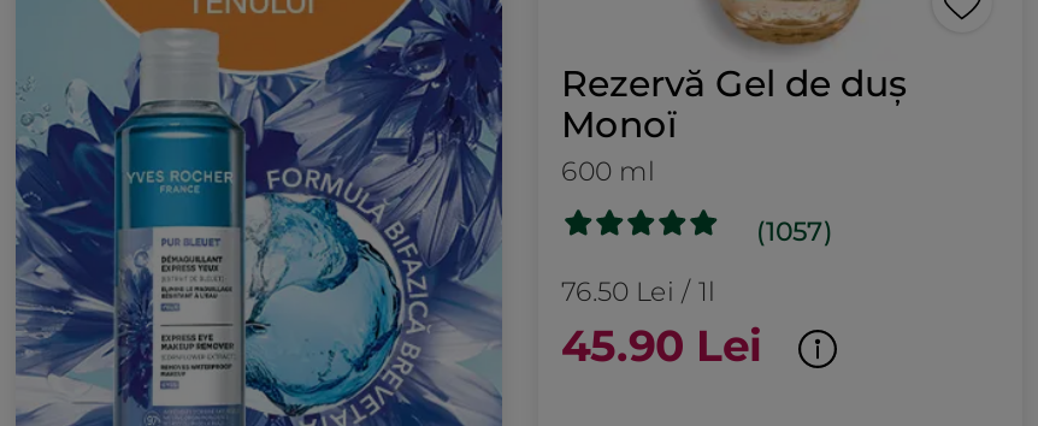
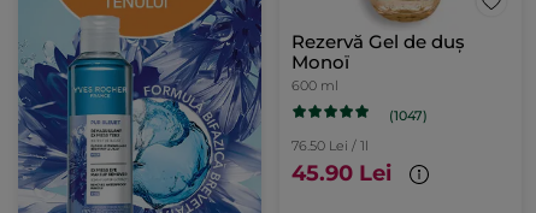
[756,214,833,247] (1057) -> [388,107,427,124] (1047)

